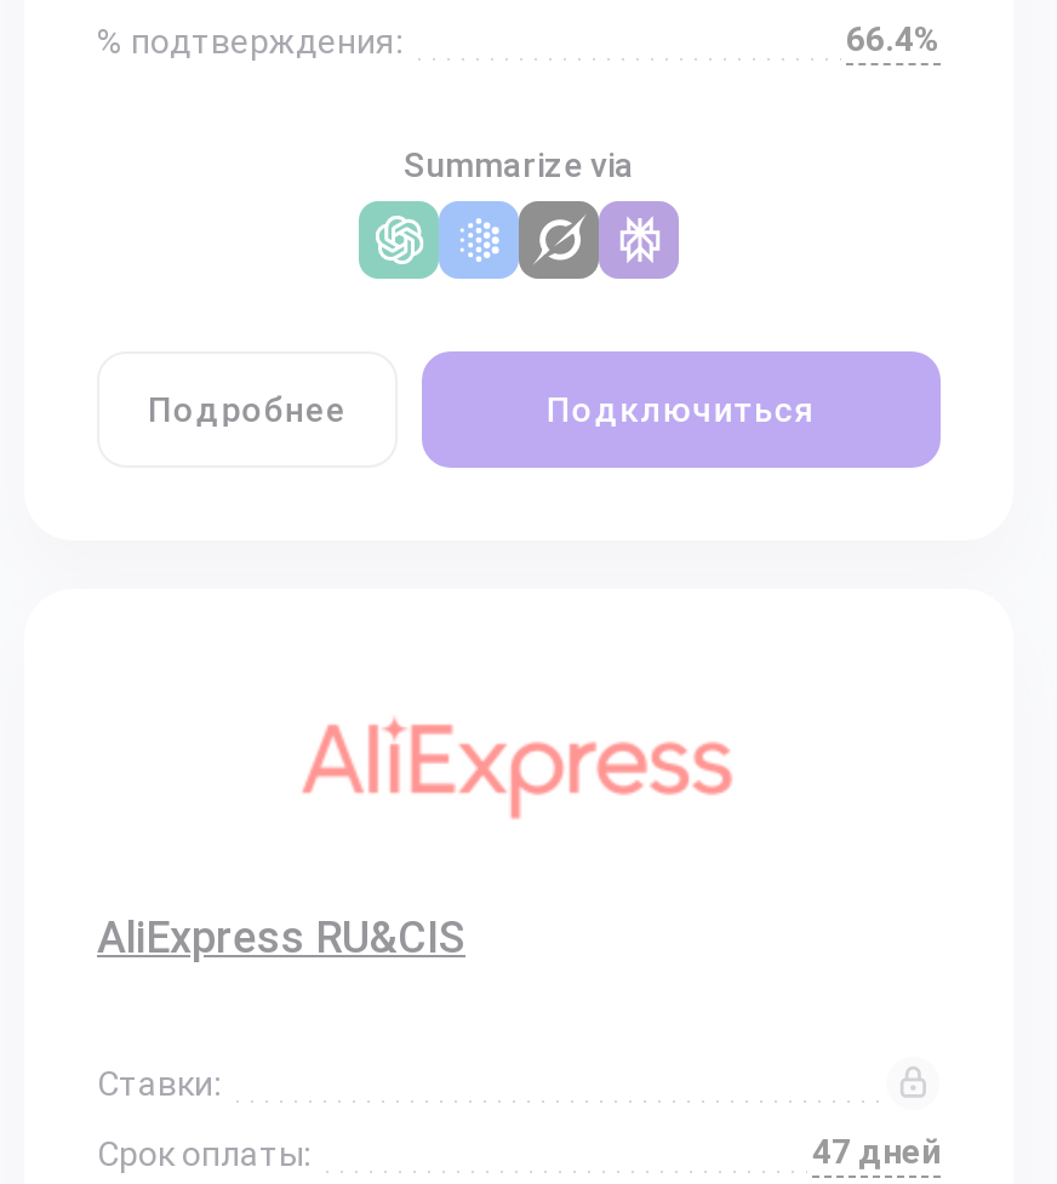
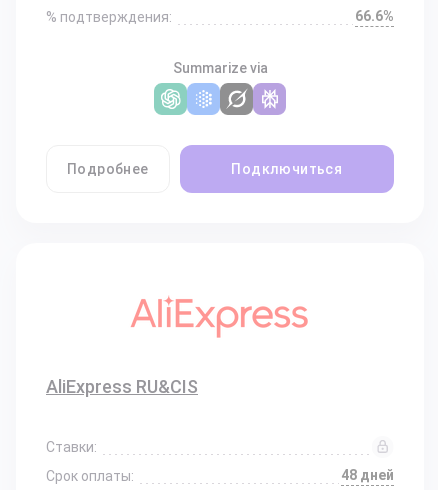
[846,19,941,58] 66.4% -> [355,8,394,24] 66.6%
[812,1132,941,1171] 47 дней -> [341,467,394,483] 48 дней

